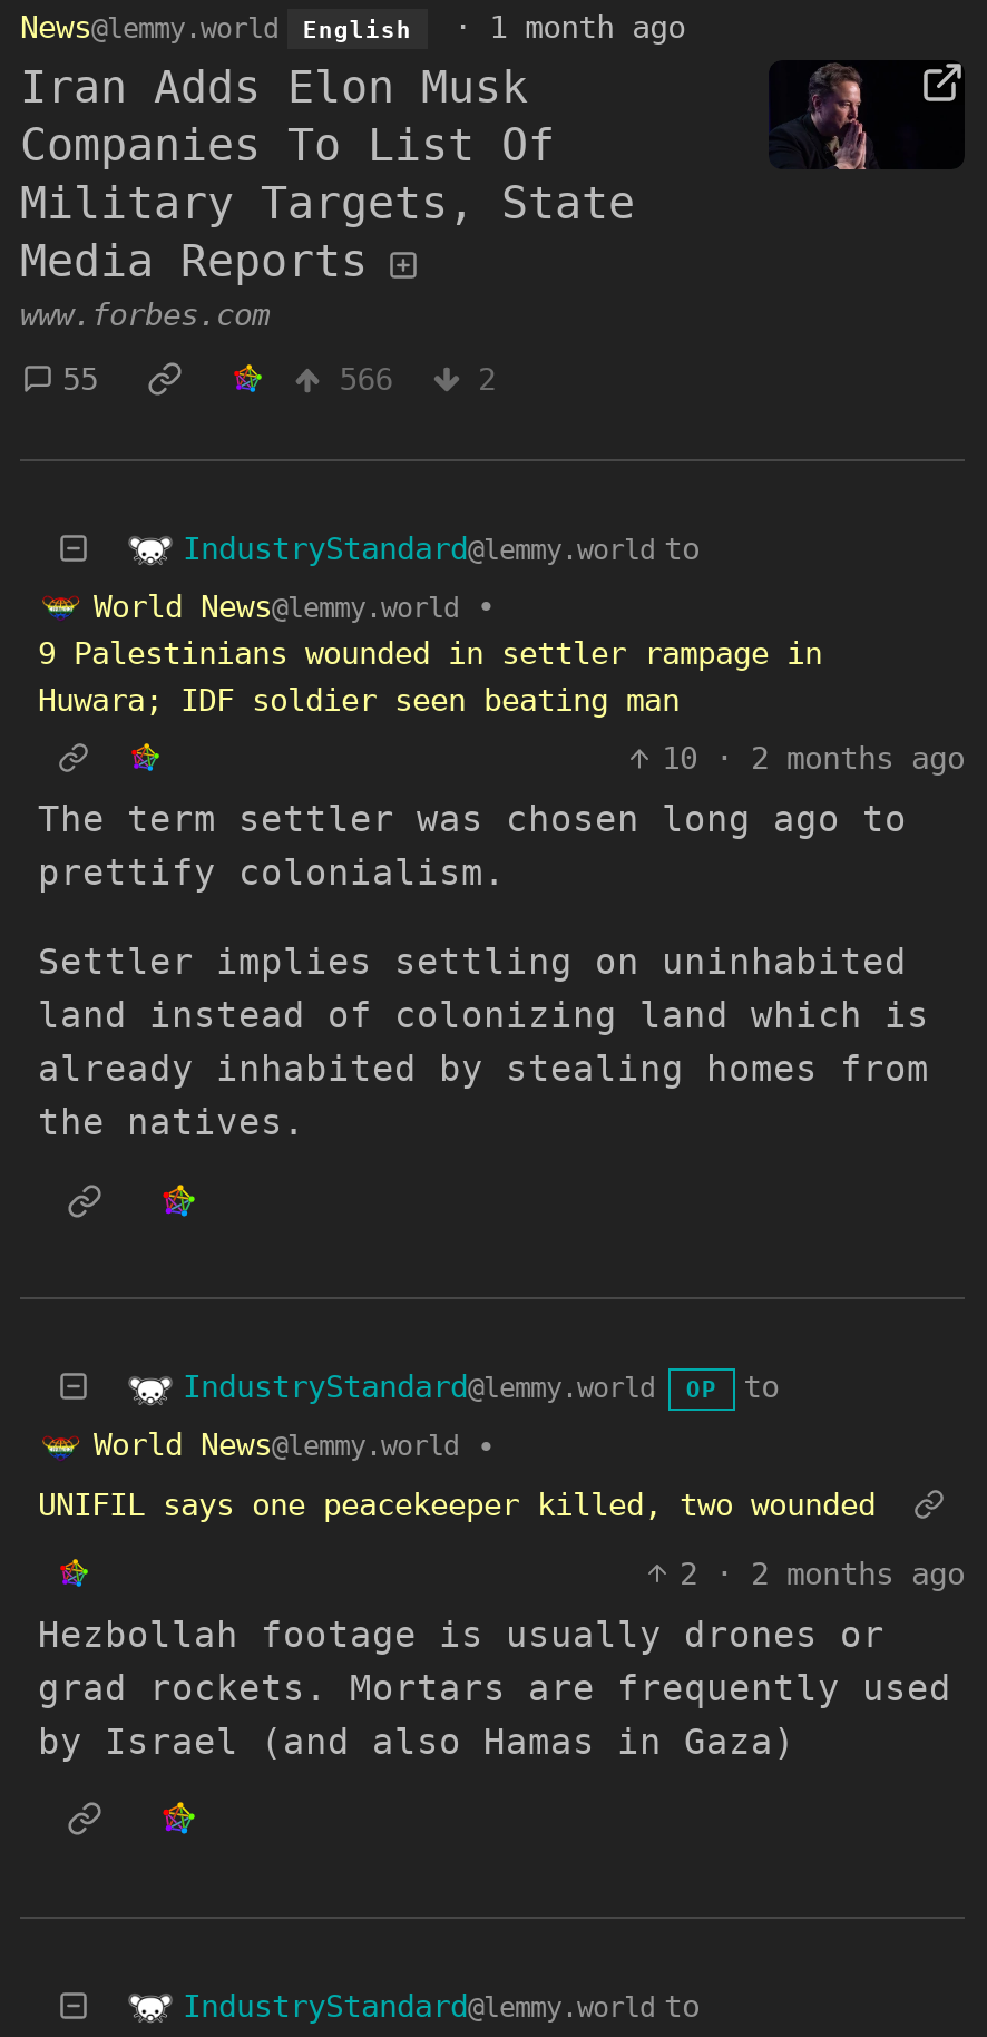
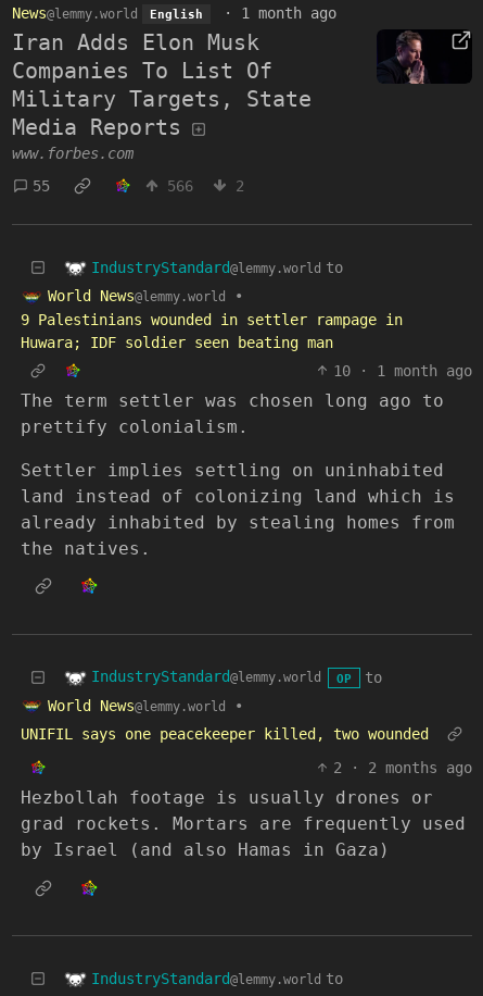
[662,741,965,777] 10 · 2 months ago -> [333,362,472,379] 10 · 1 month ago

